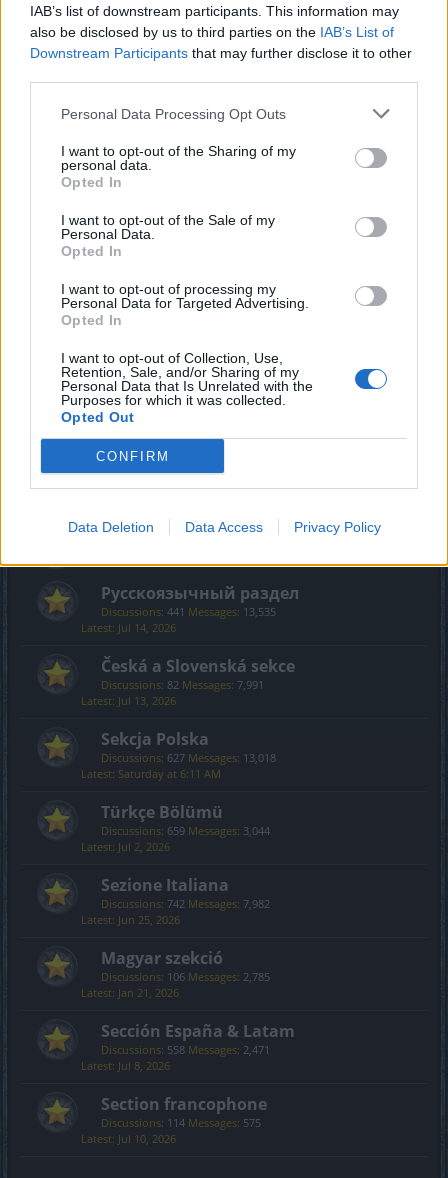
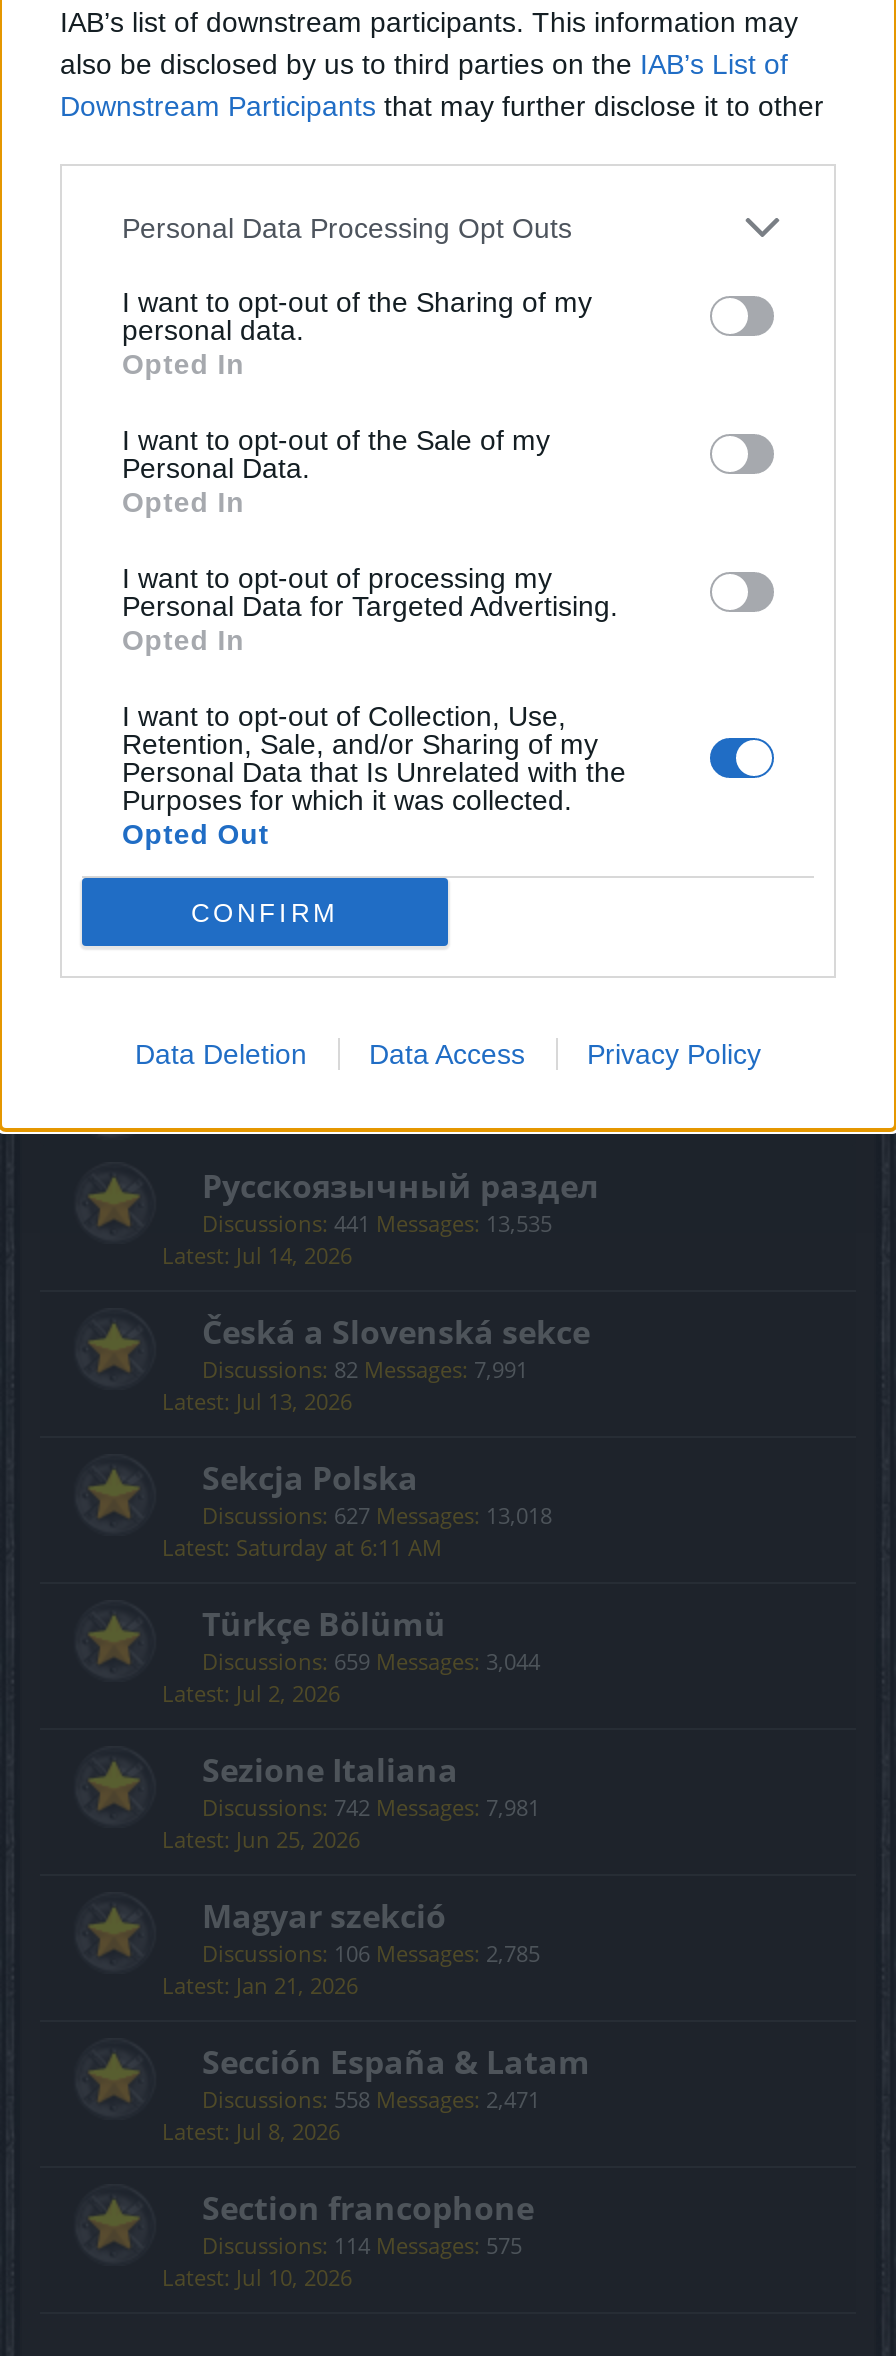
[101,896,270,911] Discussions: 742 Messages: 7,982 -> [202,1792,540,1822] Discussions: 742 Messages: 7,981

